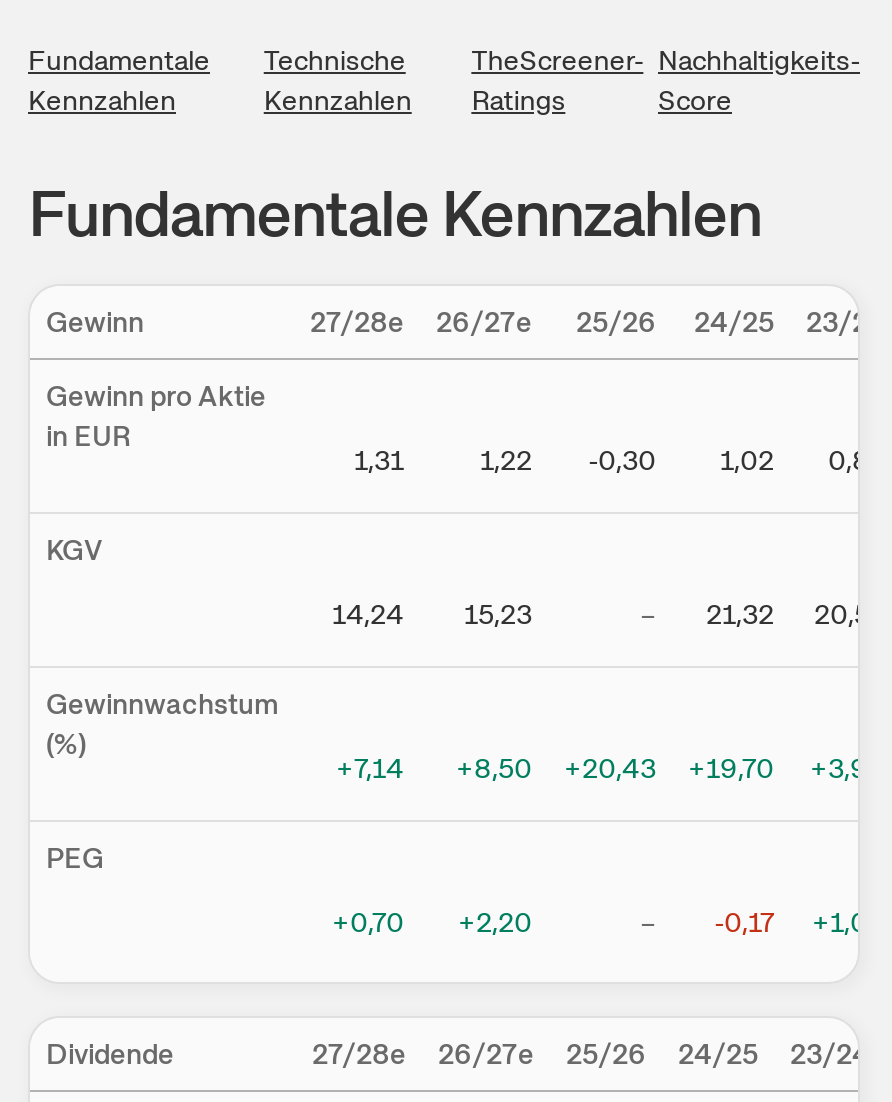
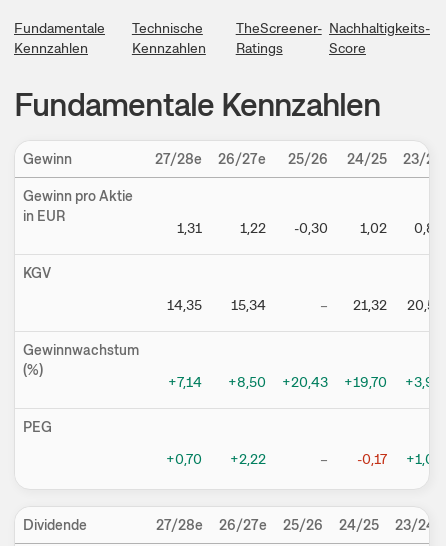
[332,596,404,632] 14,24 -> [167,296,202,314] 14,35
[464,596,532,632] 15,23 -> [231,296,266,314] 15,34
[332,904,532,940] +0,70 +2,20 -> [166,450,266,468] +0,70 +2,22

